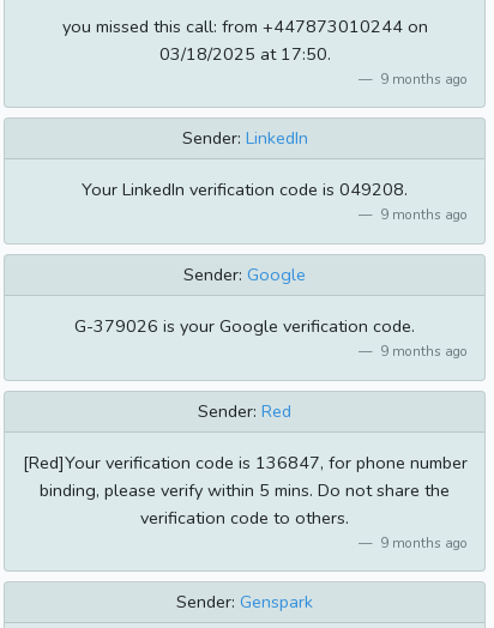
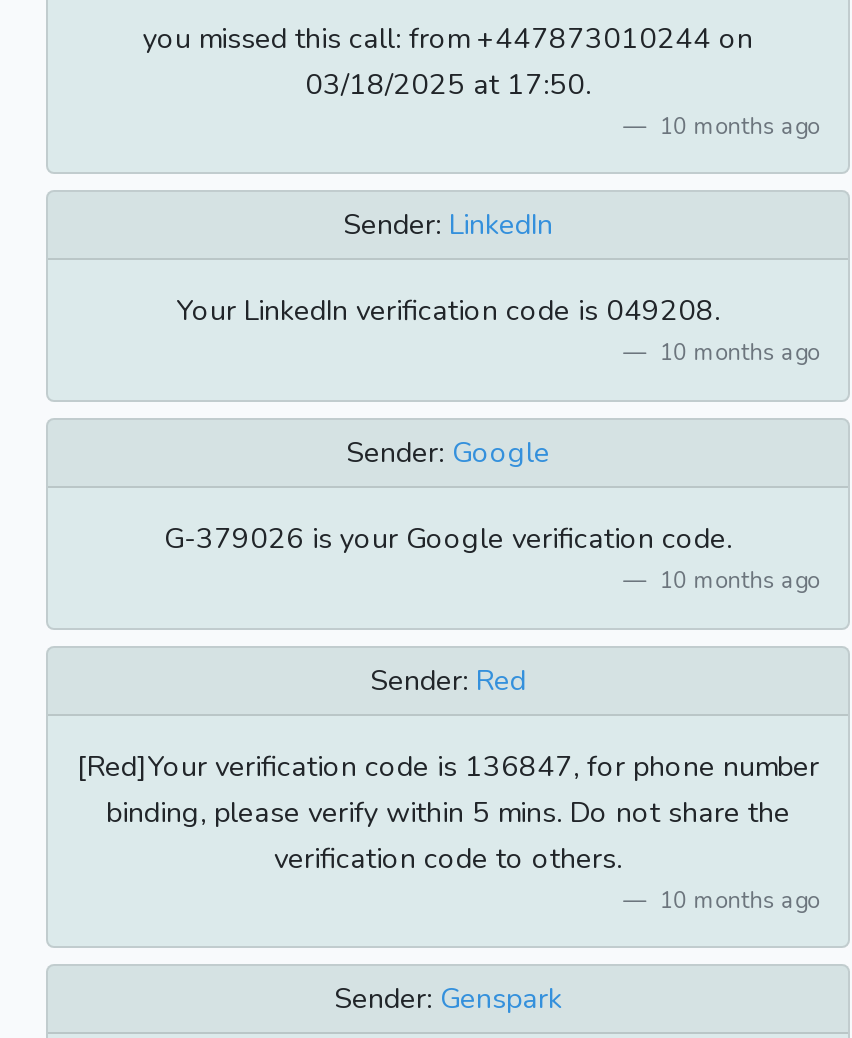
[376,69,467,88] 9 months ago -> [653,109,819,141] 10 months ago
[376,205,467,225] 9 months ago -> [653,337,819,369] 10 months ago
[376,342,467,361] 9 months ago -> [653,564,819,596] 10 months ago
[376,533,467,552] 9 months ago -> [653,884,819,916] 10 months ago

